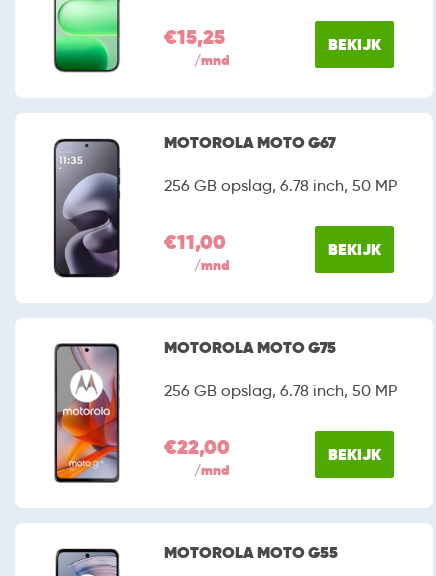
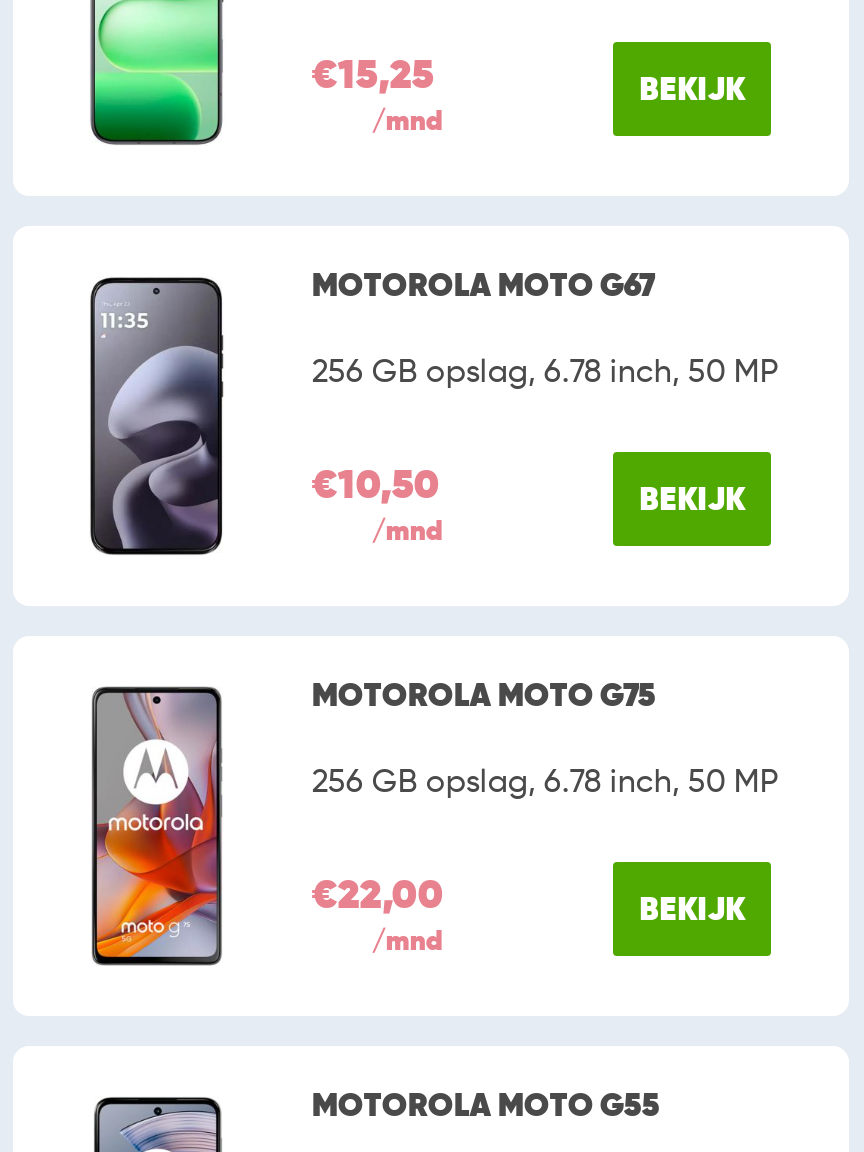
[164,229,226,255] €11,00 -> [312,458,440,510] €10,50

